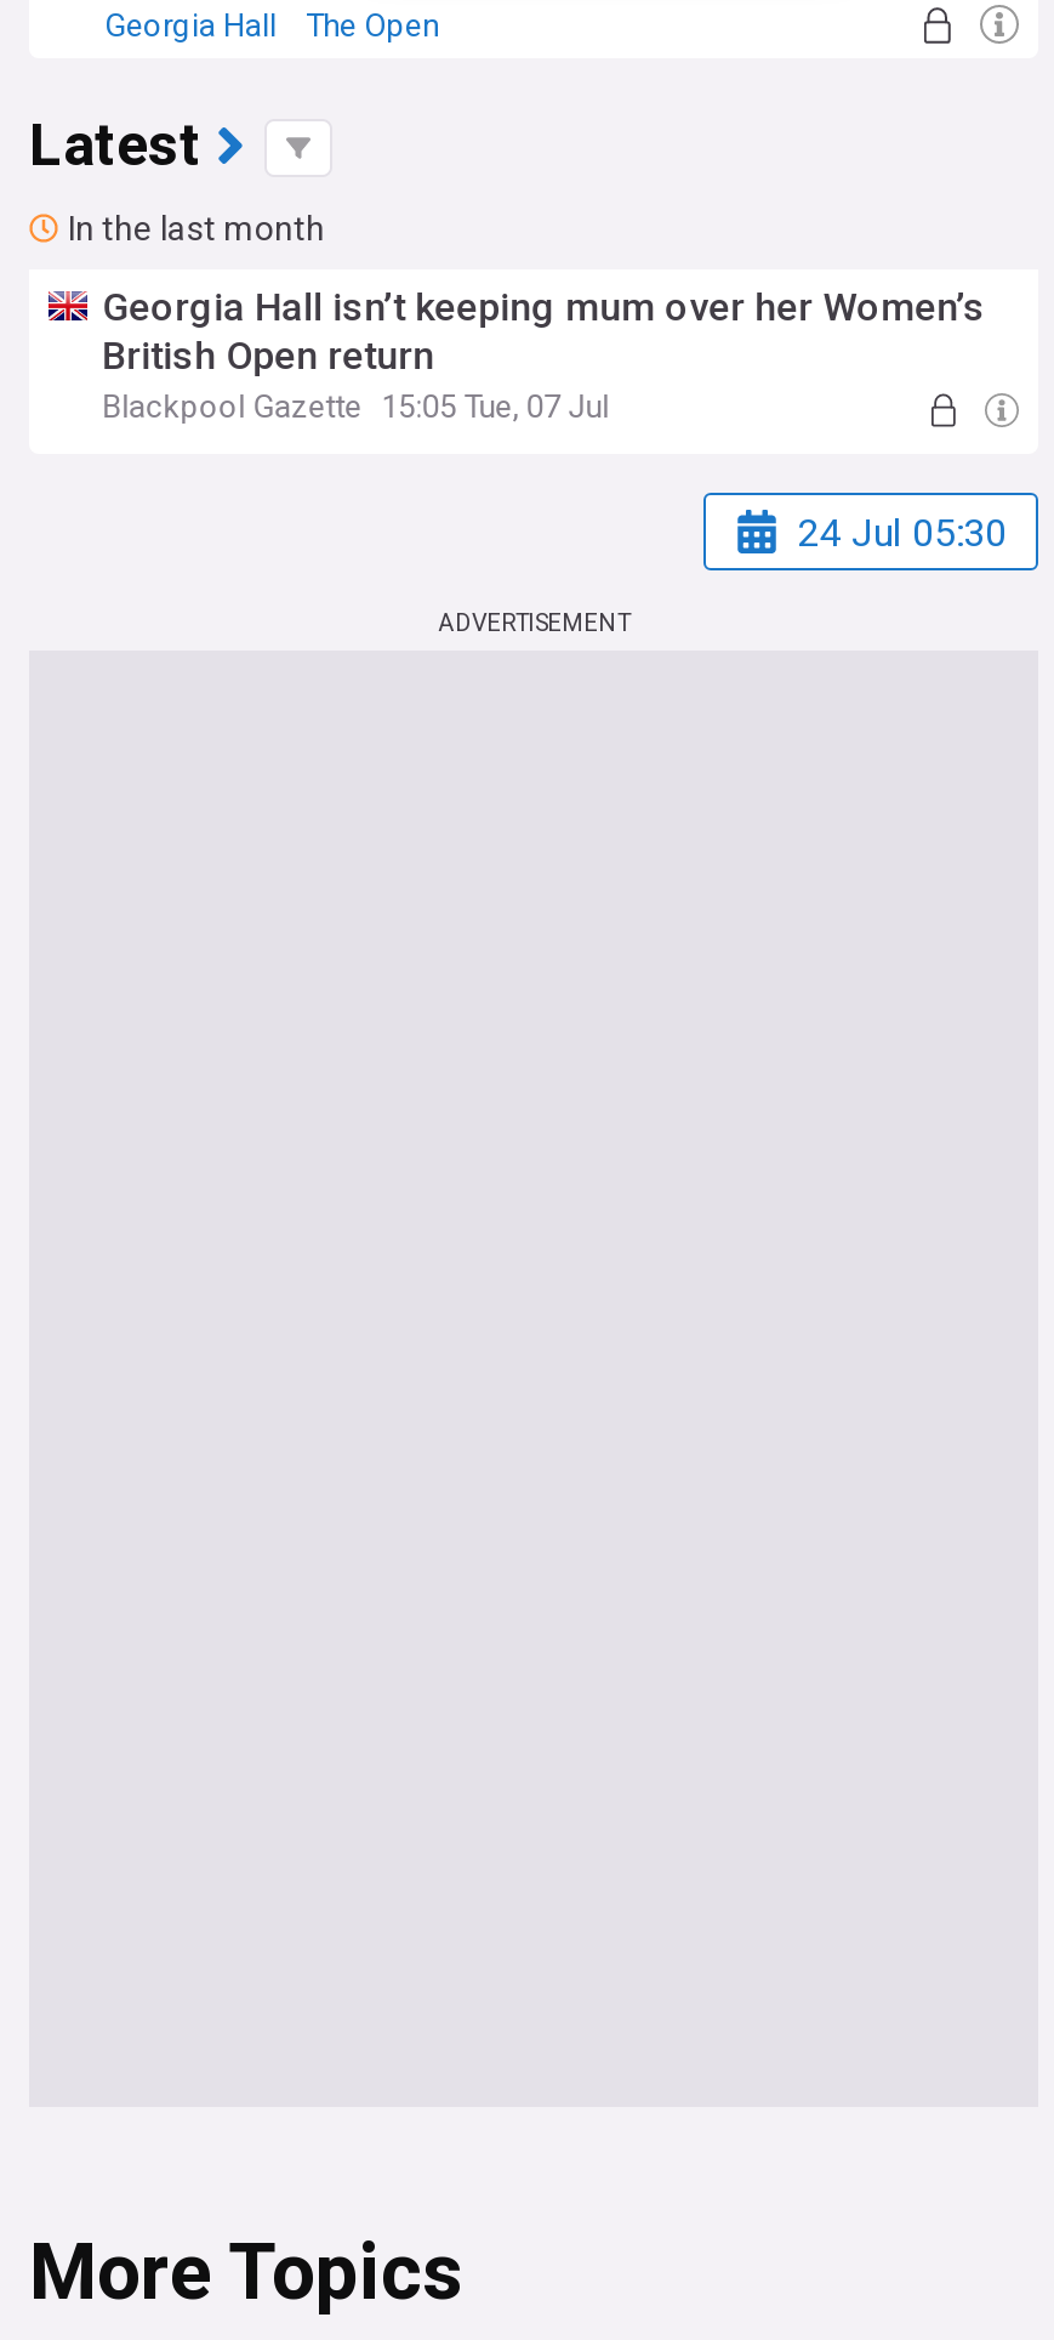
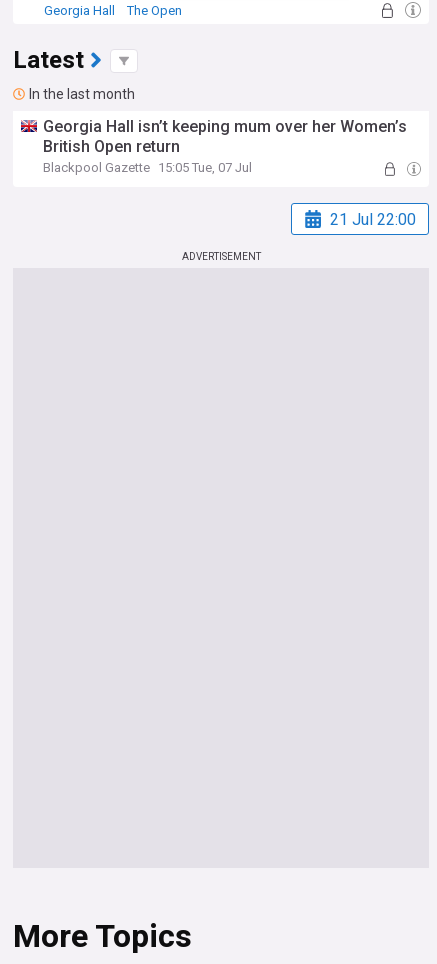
[798,509,1007,555] 24 Jul 05:30 -> [330,209,416,228] 21 Jul 22:00

